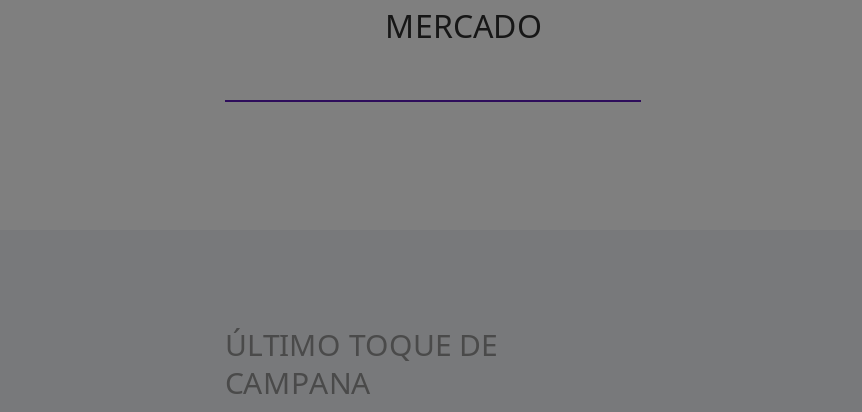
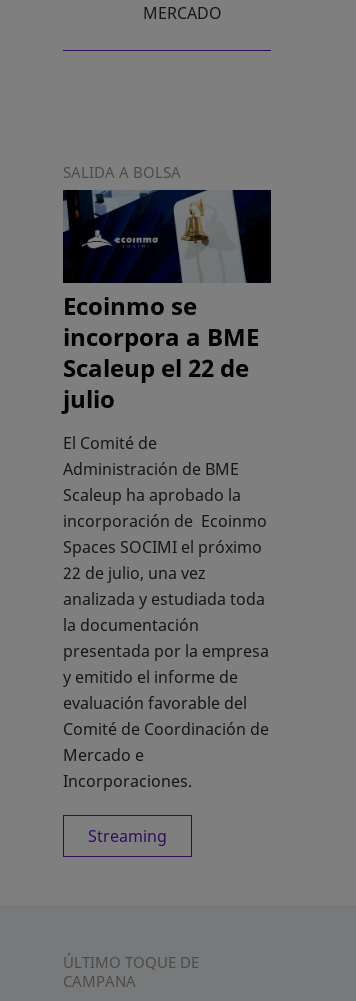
none -> [62,189,269,847] [image] | Ecoinmo se | incorpora a BME | Scaleup el 22 de | julio | El Comité de | Administración de BME | Scaleup ha aprobado la | incorporación de Ecoinmo | Spaces SOCIMI el próximo | 22 de julio, una vez | analizada y estudiada toda | la documentación | presentada por la empresa | y emitido el informe de | evaluación favorable del | Comité de Coordinación de | Mercado e | Incorporaciones. | Streaming
none -> [63,162,181,182] SALIDA A BOLSA
none -> [224,189,272,284] [image]

